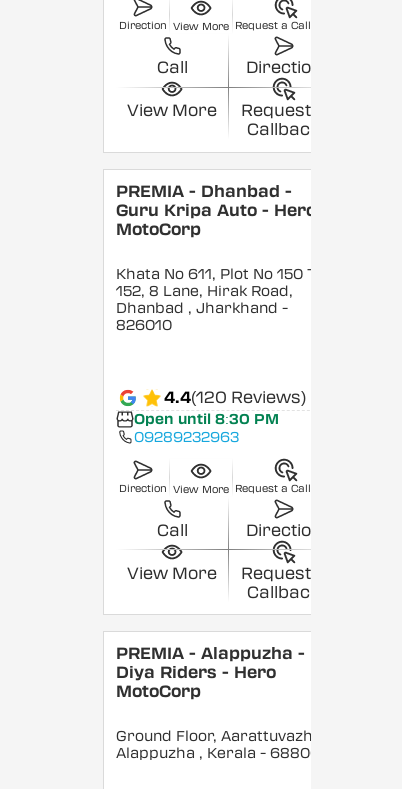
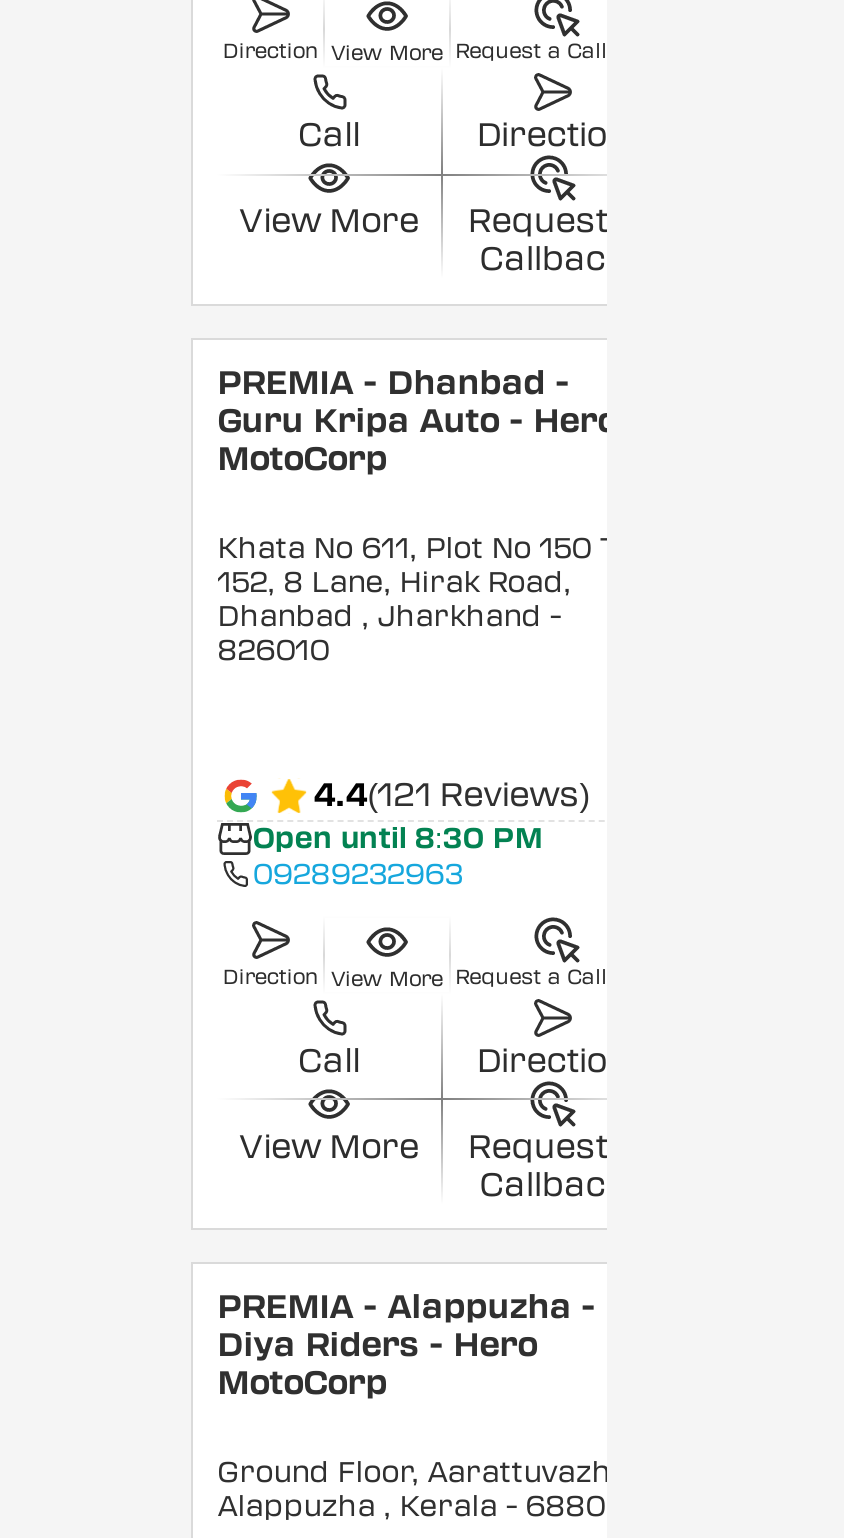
[164,388,306,407] 4.4(120 Reviews) -> [313,776,589,814] 4.4(121 Reviews)

